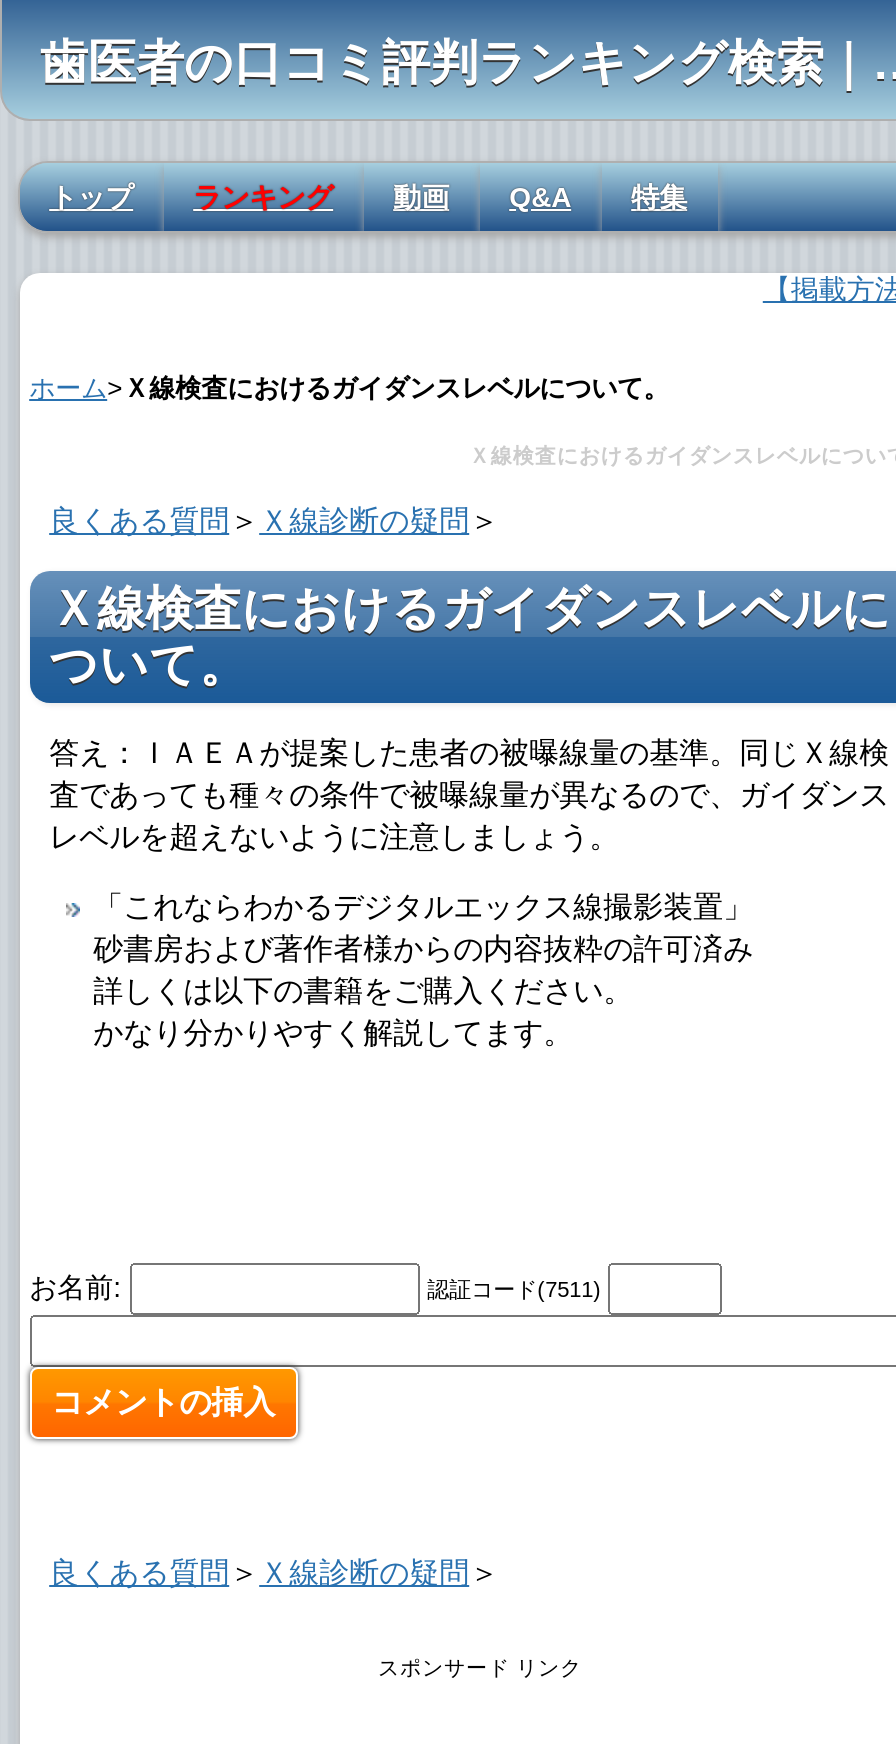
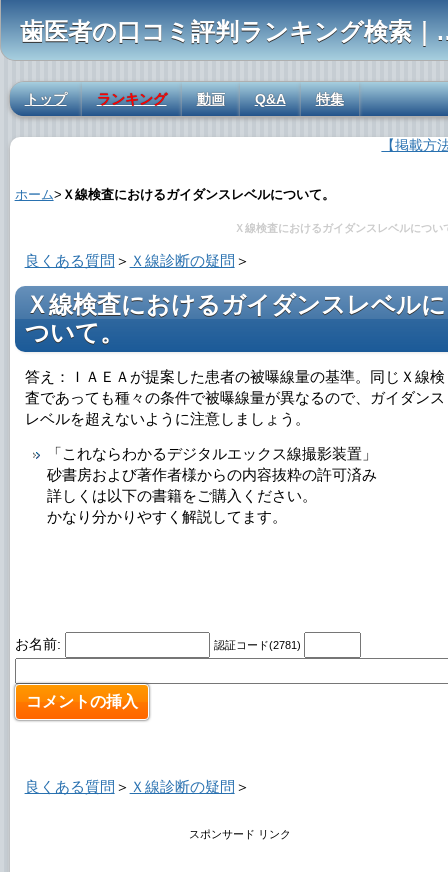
[427,1277,607,1301] 認証コード(7511) -> [214,639,304,651] 認証コード(2781)

